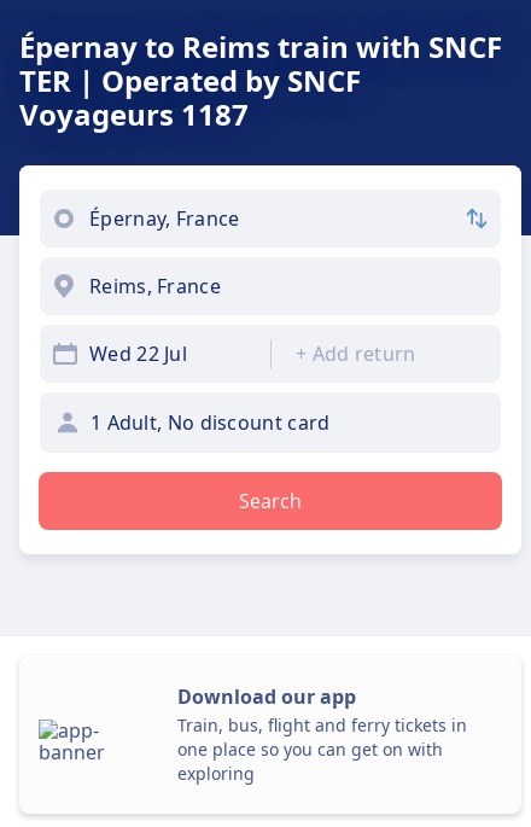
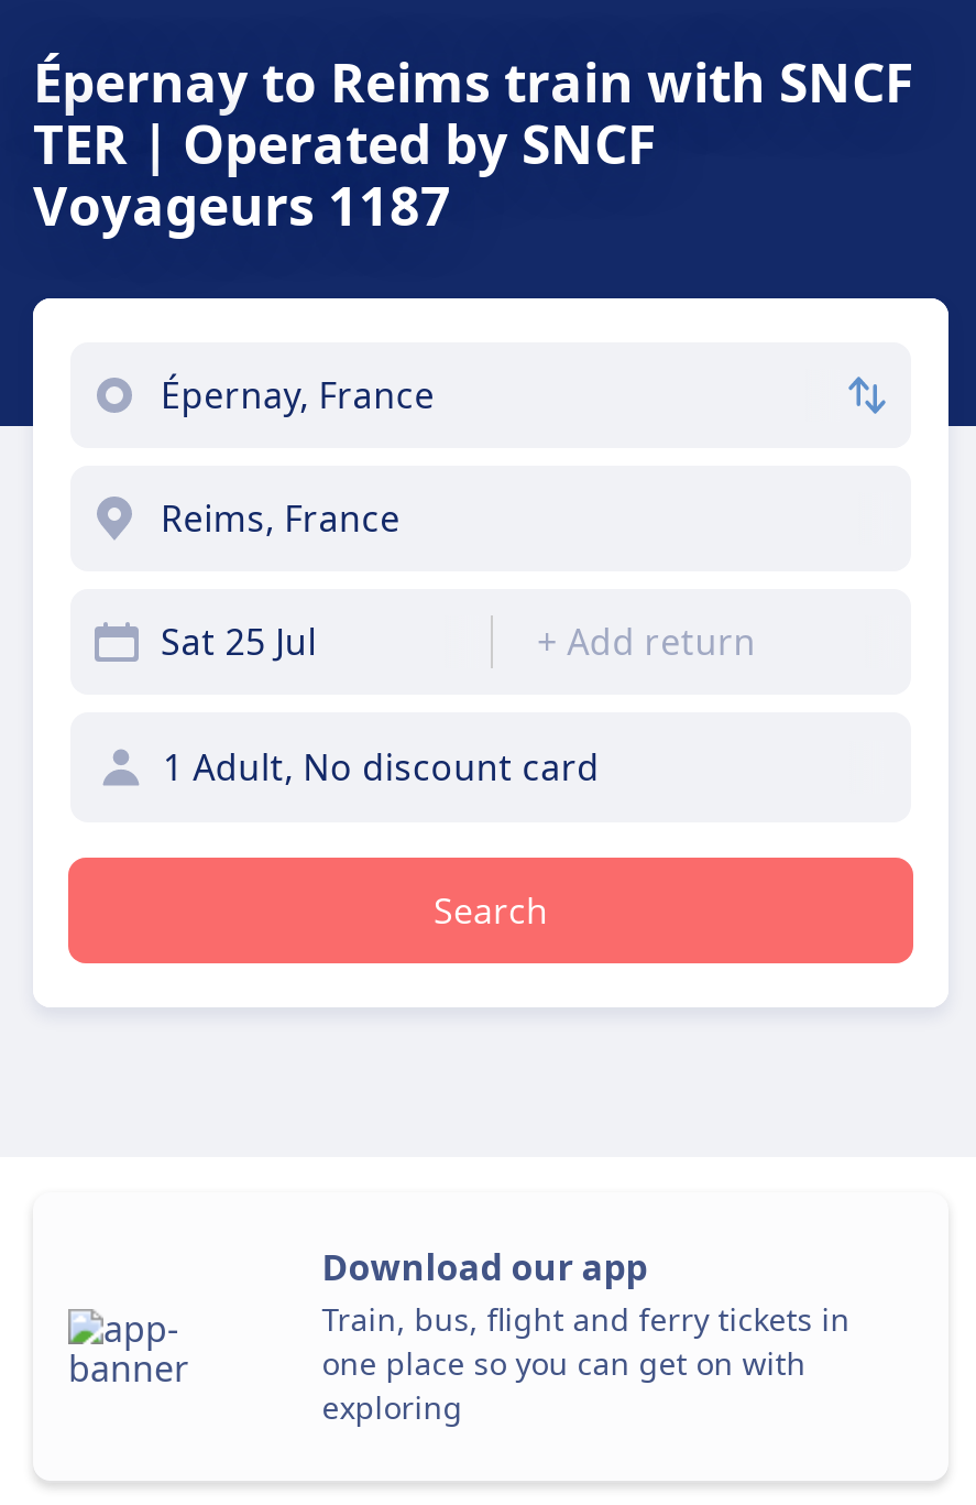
[89,340,187,367] Wed 22 Jul -> [161,618,317,666] Sat 25 Jul

